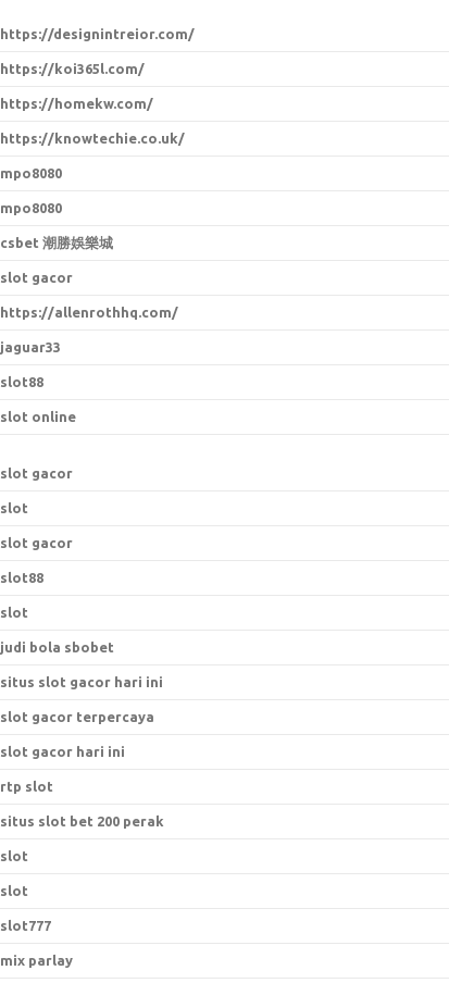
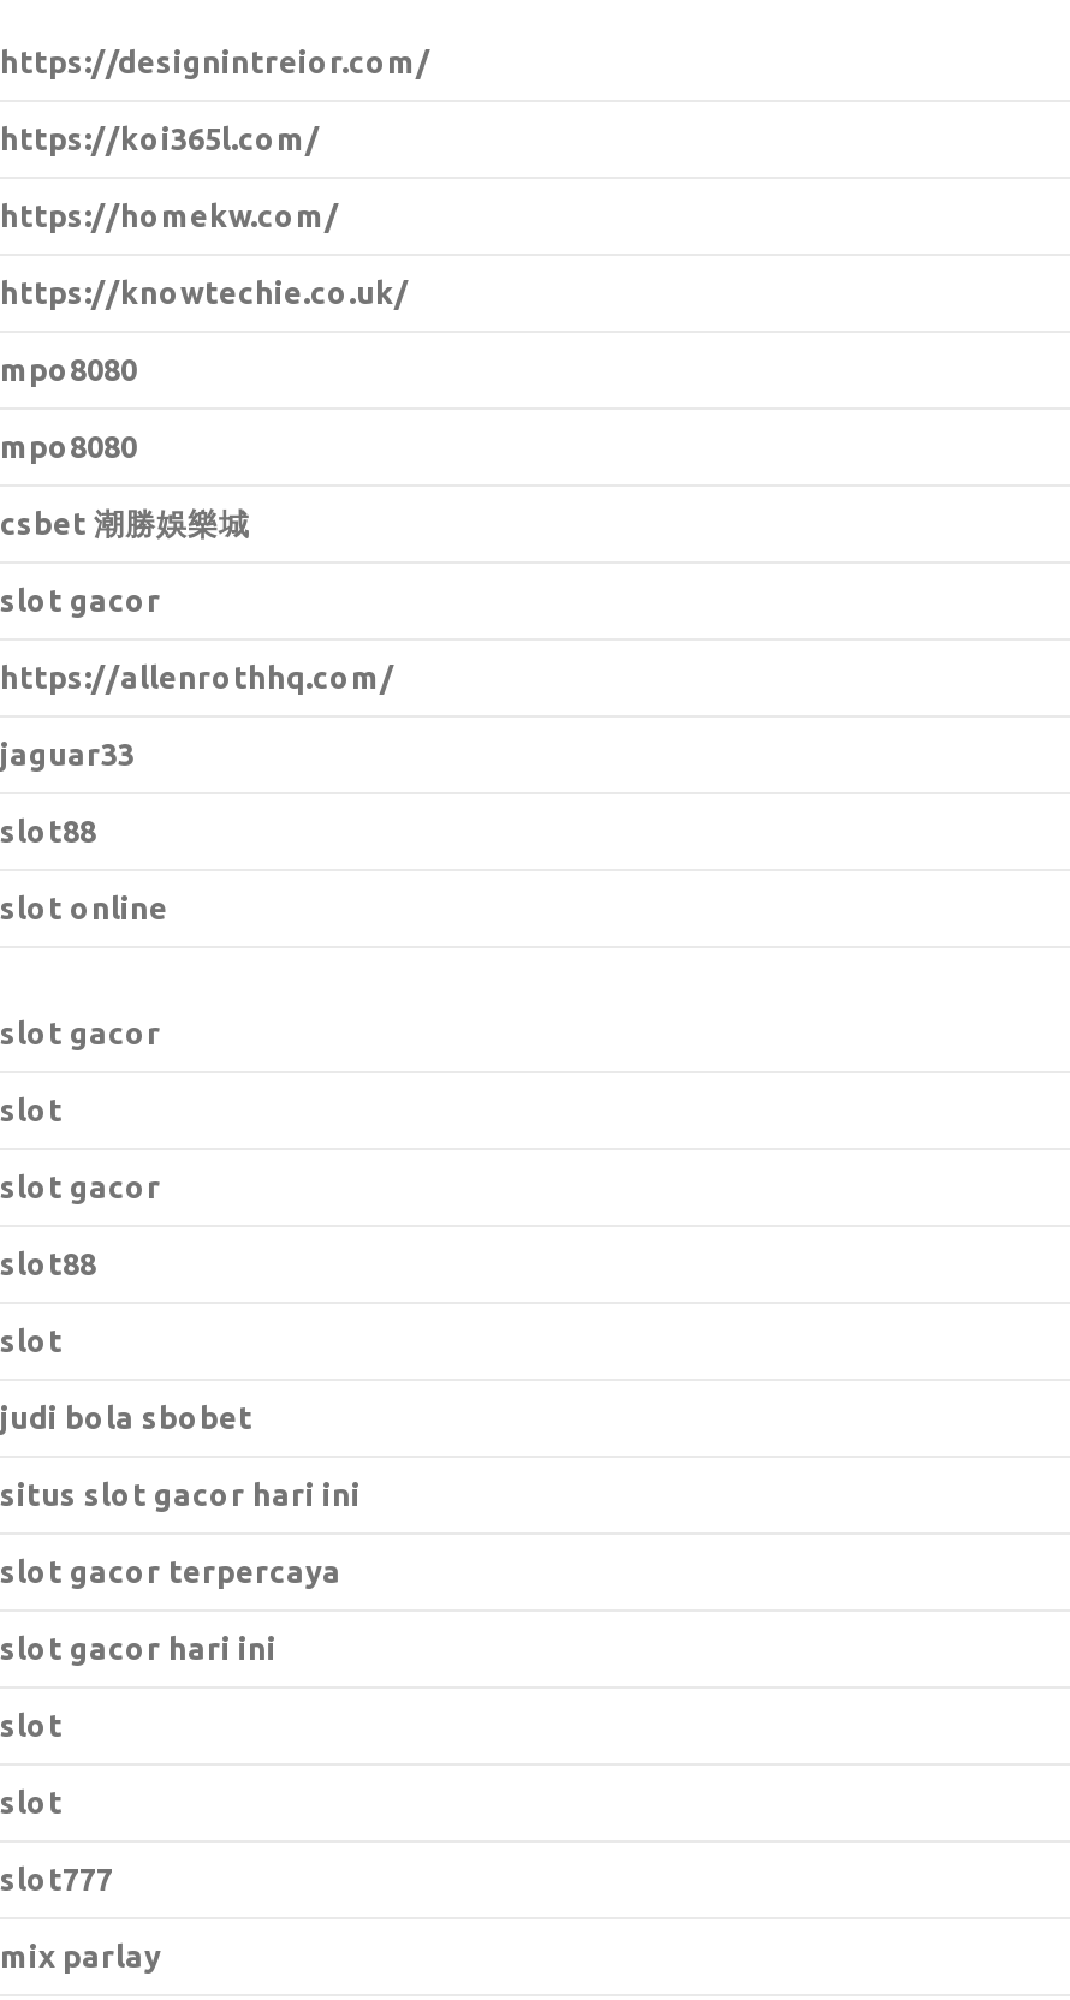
[0,779,164,829] rtp slot | situs slot bet 200 perak -> none

